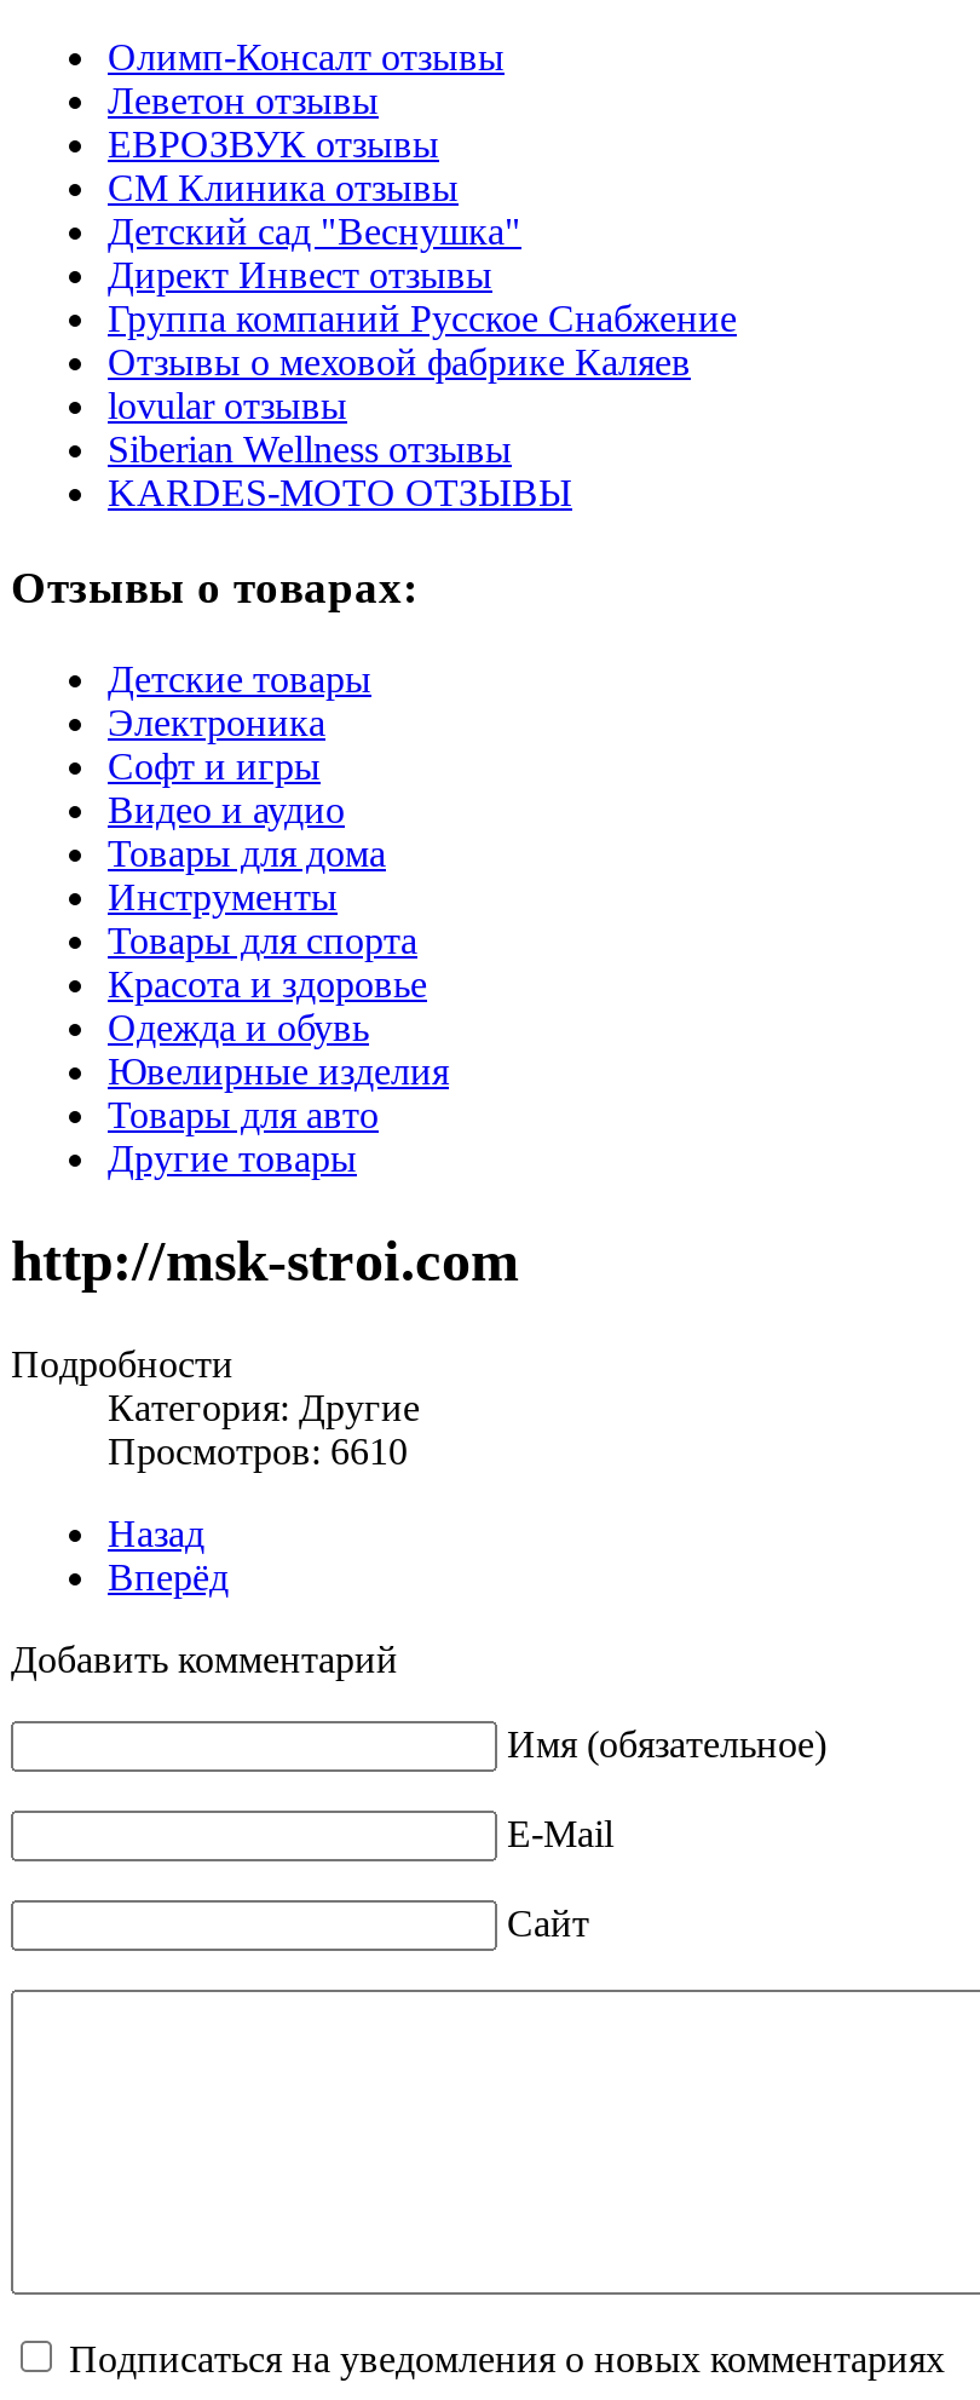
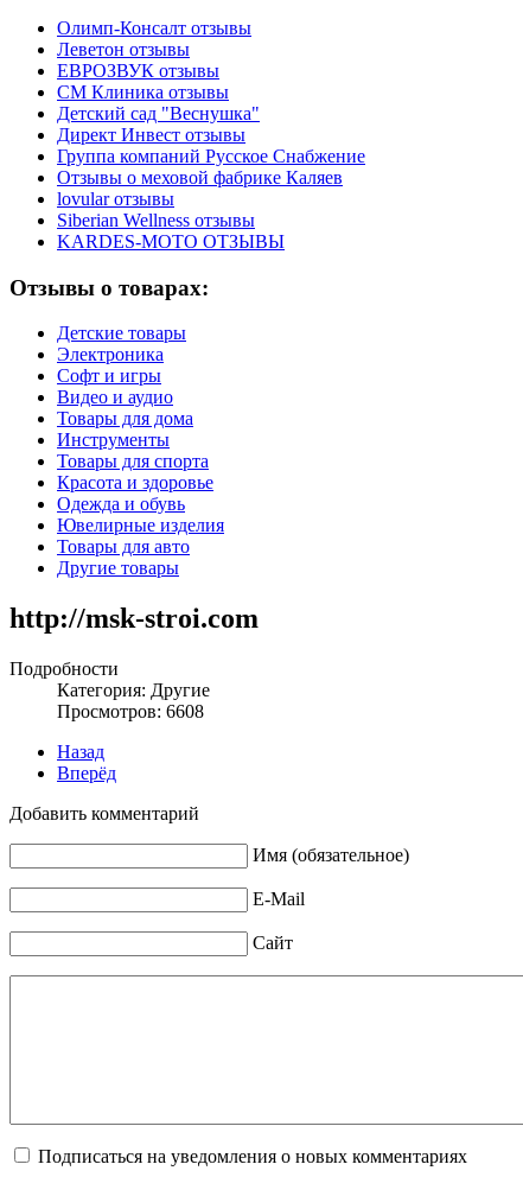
[108,1431,408,1472] Просмотров: 6610 -> [57,701,204,722] Просмотров: 6608

